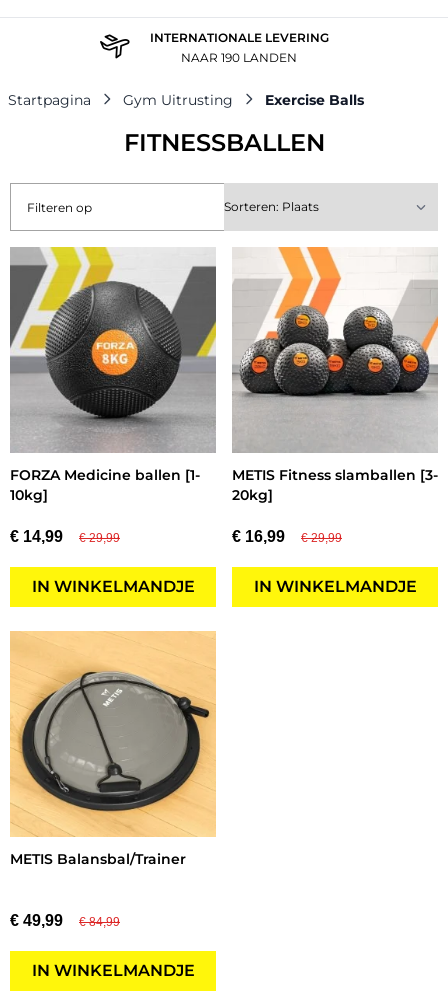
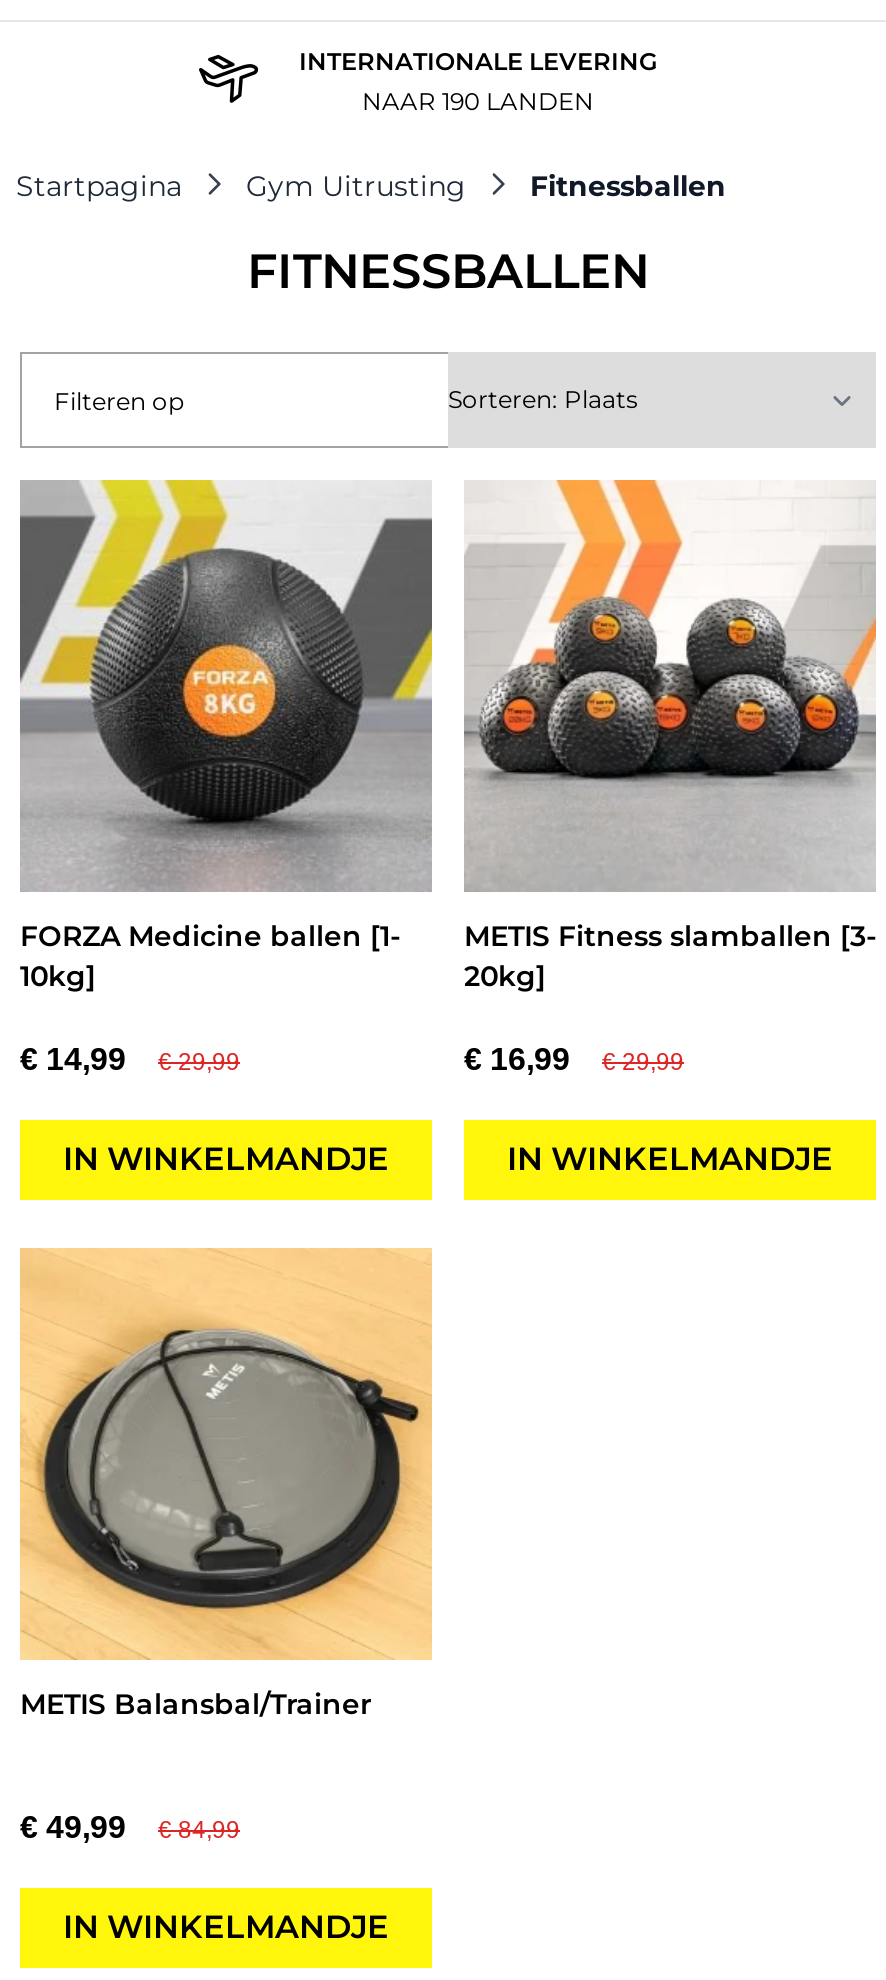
[265,91,364,109] Exercise Balls -> [530,168,726,204] Fitnessballen

